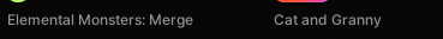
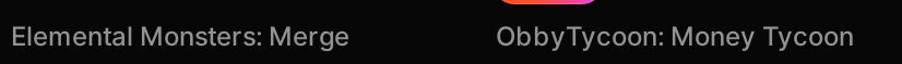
[274,11,382,28] Cat and Granny -> [496,20,854,52] ObbyTycoon: Money Tycoon

